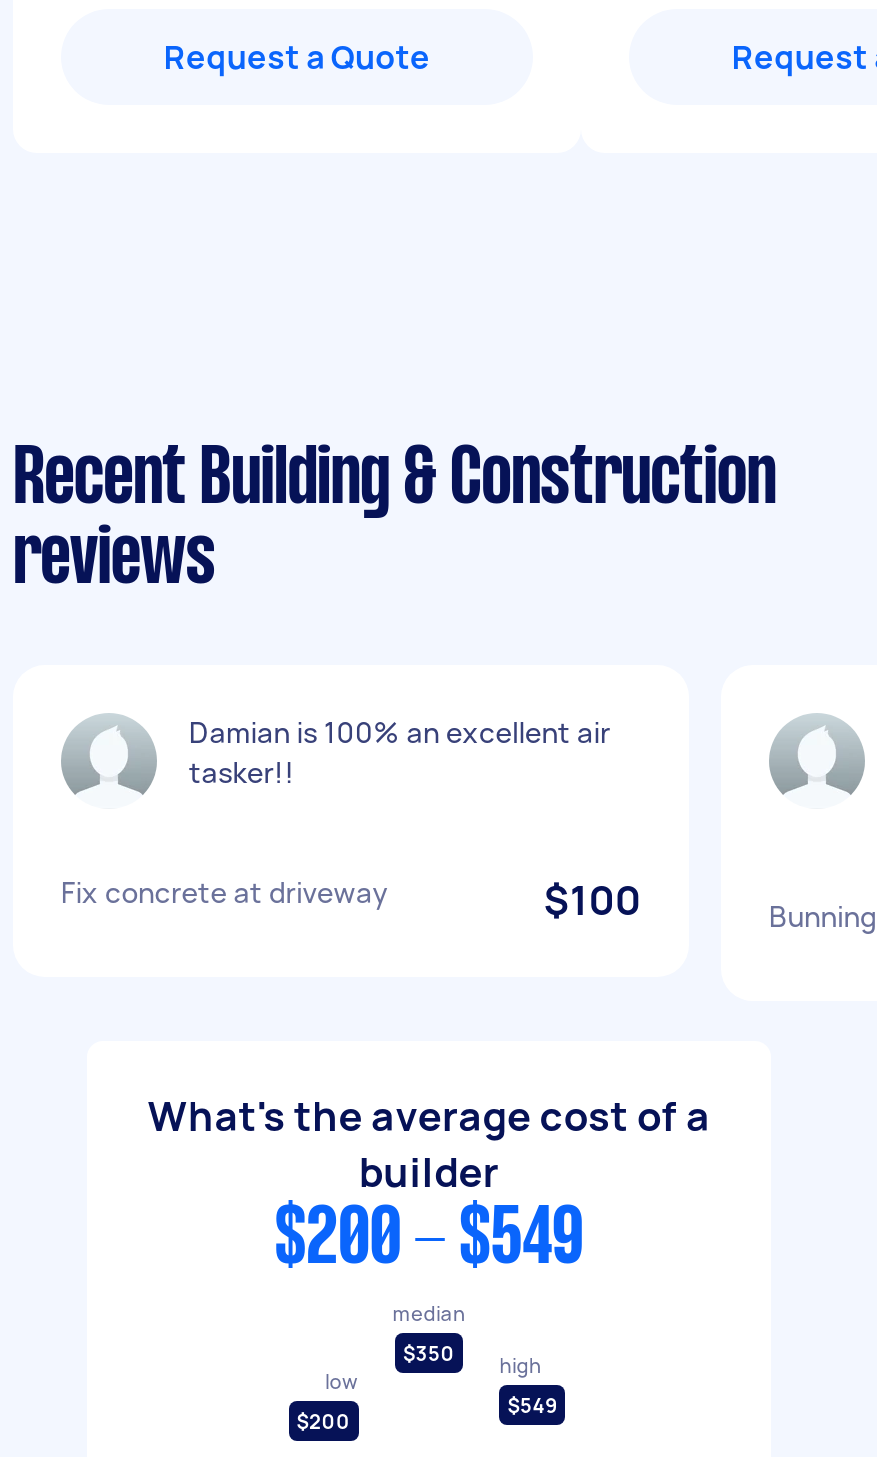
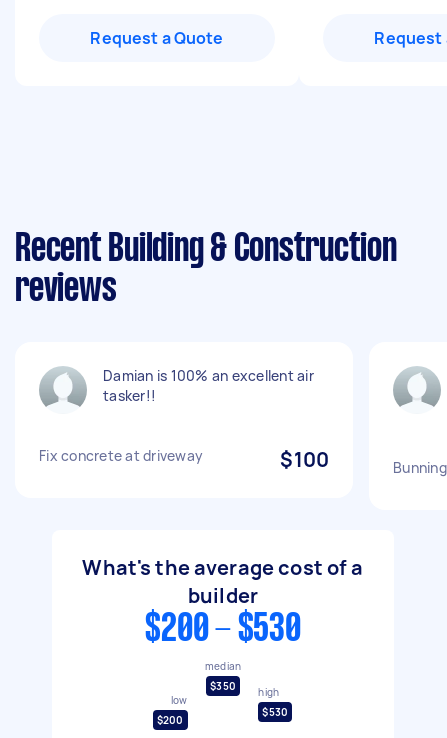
[275,1205,583,1277] $200 - $549 -> [145,612,301,648] $200 - $530
[508,1392,558,1420] $549 -> [262,705,288,719] $530

